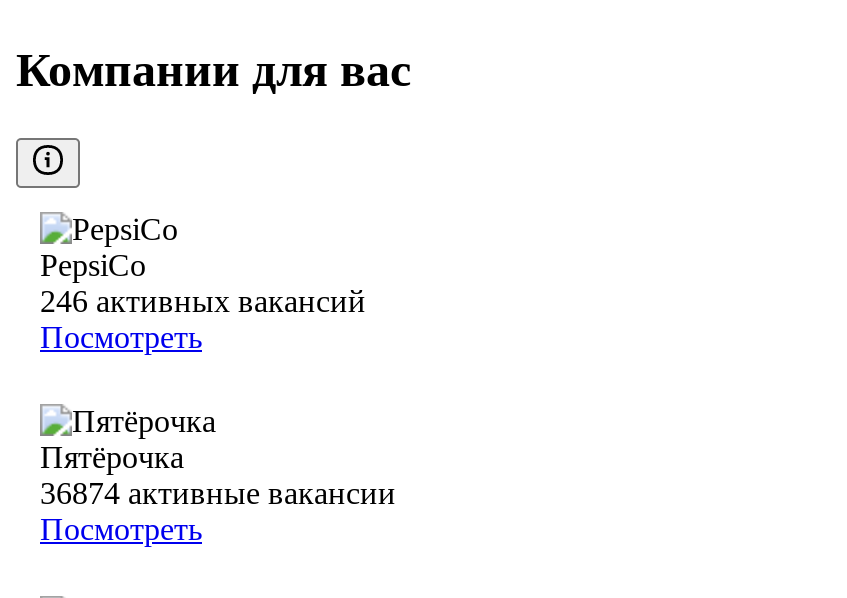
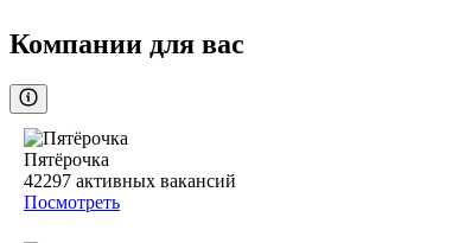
[40,249,366,355] PepsiCo | 246 активных вакансий | Посмотреть -> none
[40,477,396,511] 36874 активные вакансии -> [24,171,236,191] 42297 активных вакансий

